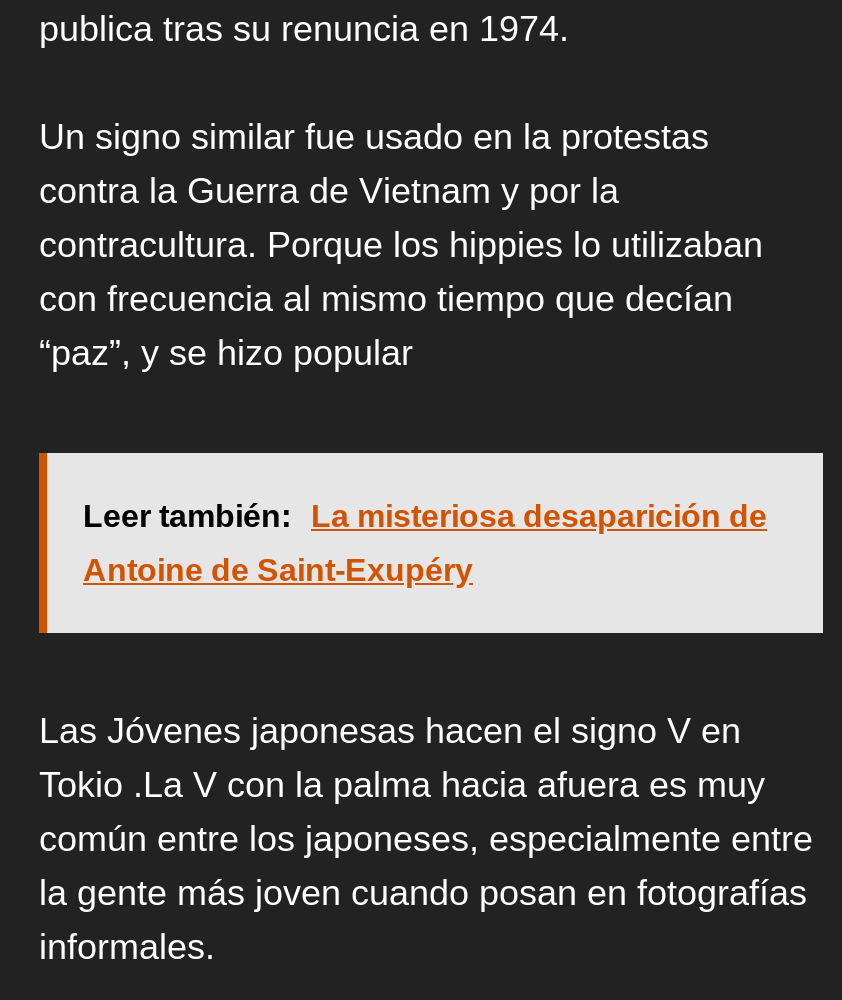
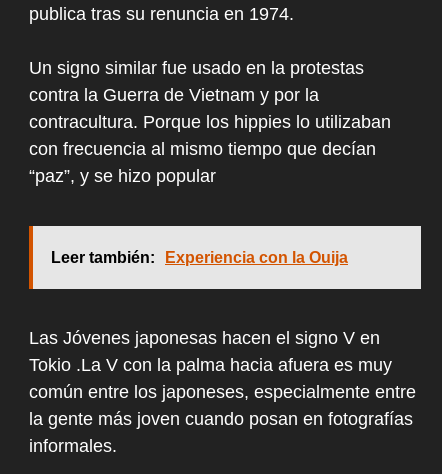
[83,499,767,587] Leer también: La misteriosa desaparición de | Antoine de Saint-Exupéry -> [51,249,348,266] Leer también: Experiencia con la Ouija

